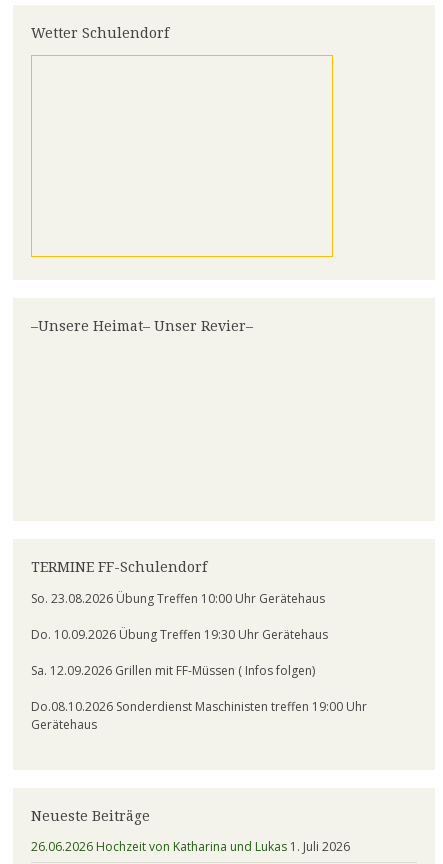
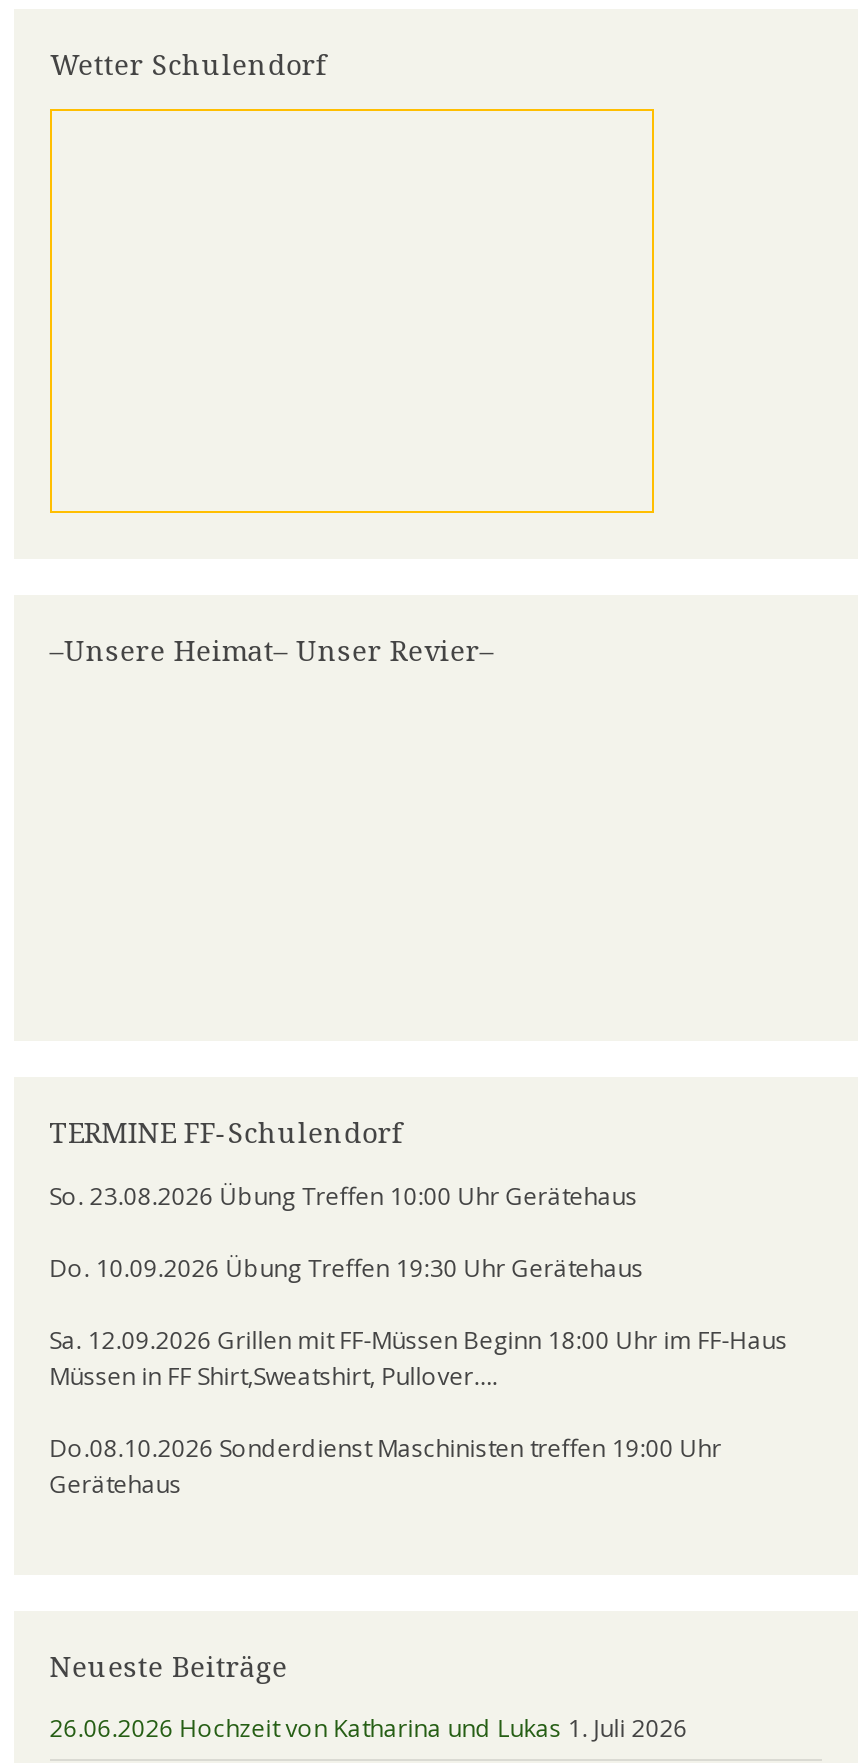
[31,662,315,679] Sa. 12.09.2026 Grillen mit FF-Müssen ( Infos folgen) -> [50,1322,788,1392] Sa. 12.09.2026 Grillen mit FF-Müssen Beginn 18:00 Uhr im FF-Haus | Müssen in FF Shirt,Sweatshirt, Pullover….

